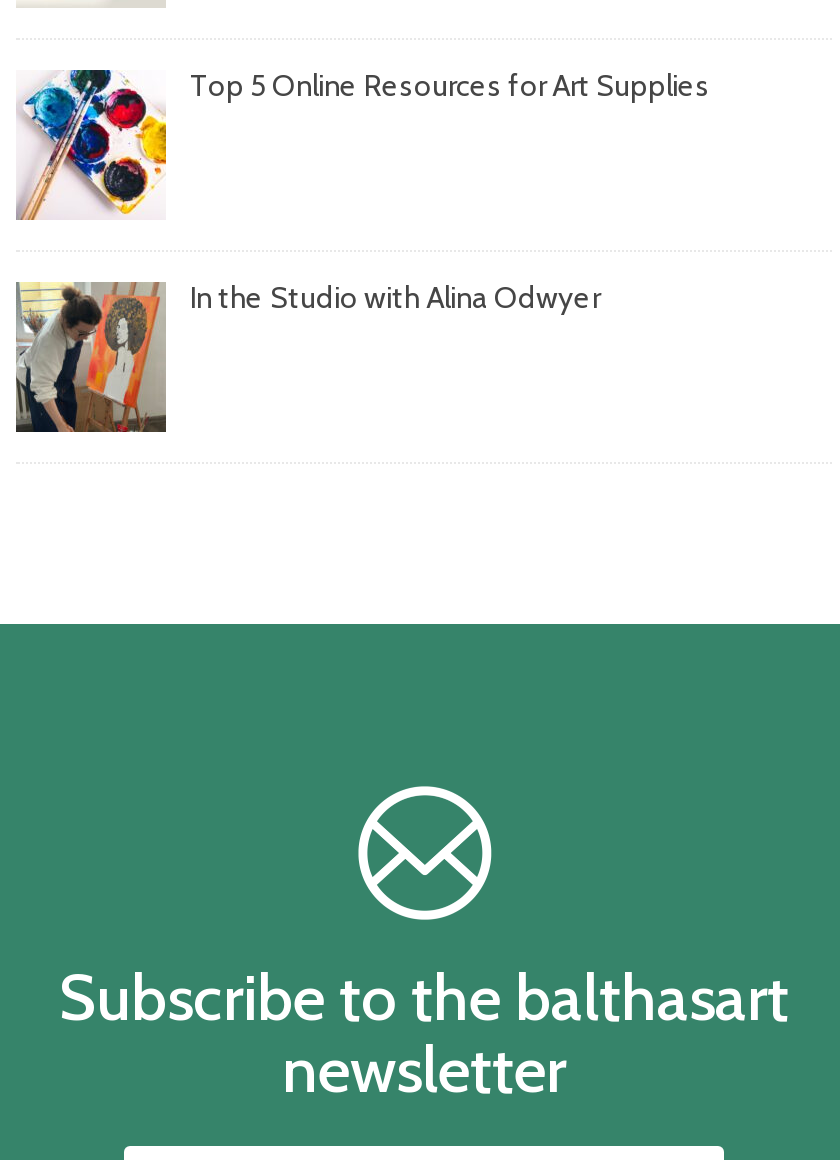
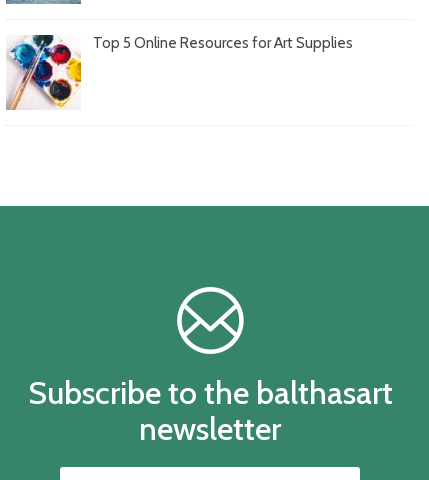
[14,280,600,434] [image] | In the Studio with Alina Odwyer -> none

